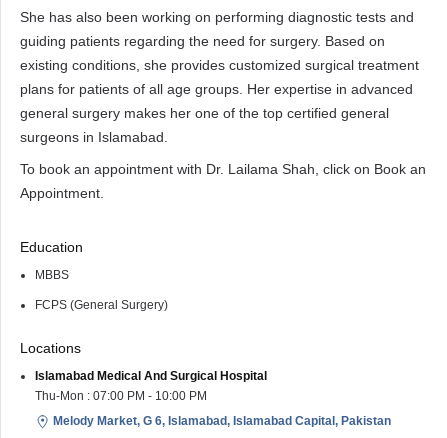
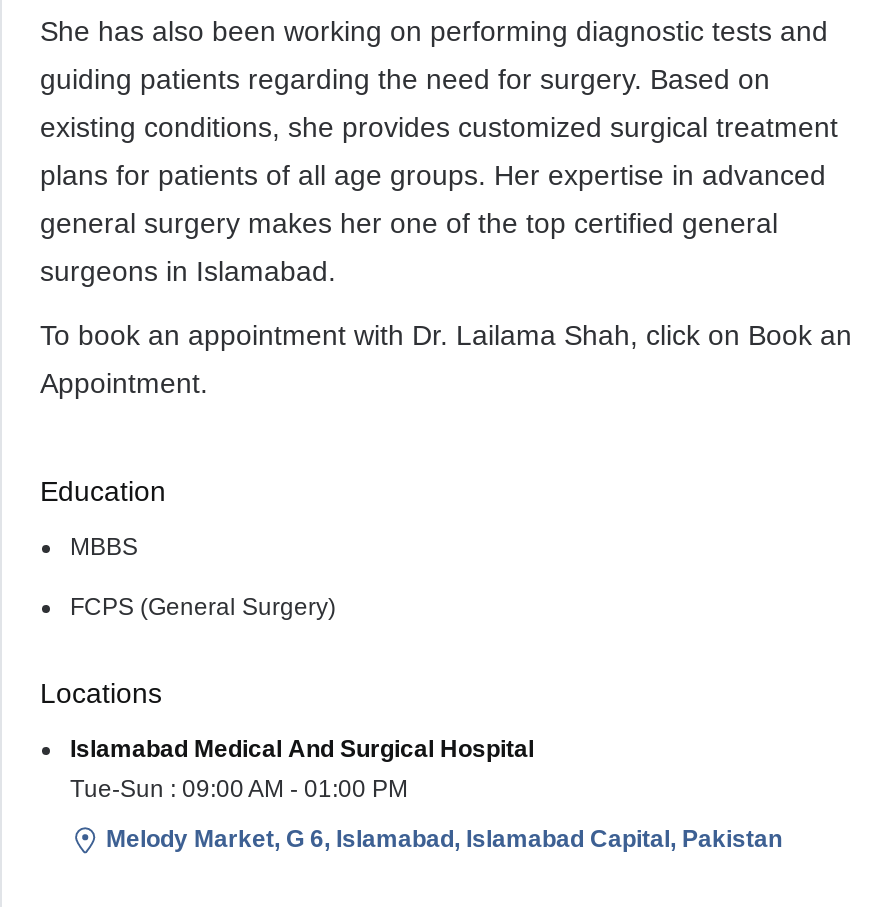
[35,389,207,403] Thu-Mon : 07:00 PM - 10:00 PM -> [70,775,408,803] Tue-Sun : 09:00 AM - 01:00 PM

